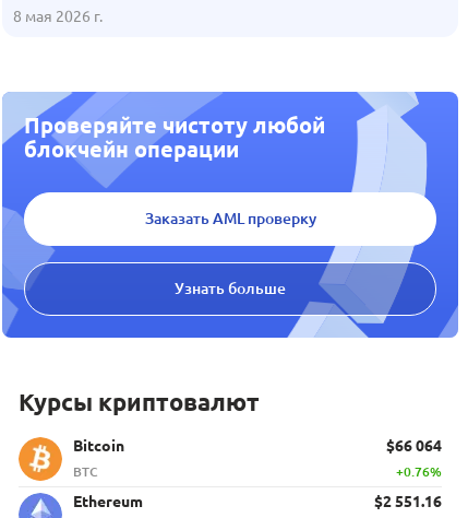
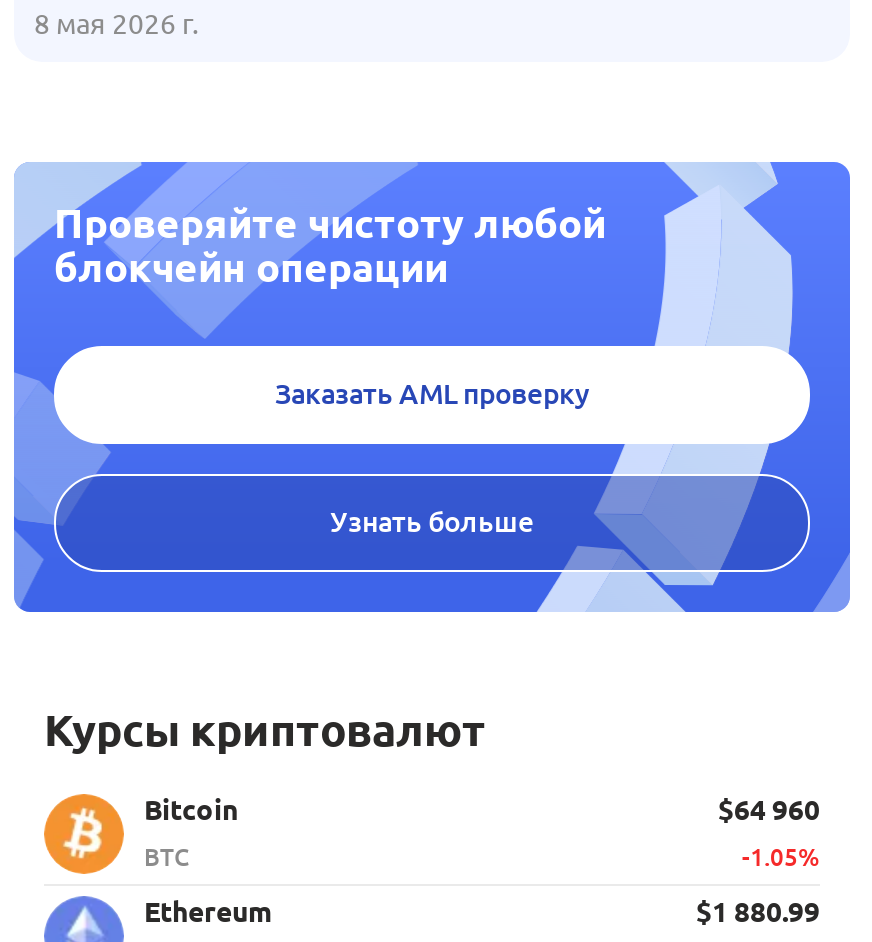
[386,437,442,455] $66 064 -> [718,794,820,826] $64 960
[396,464,442,478] +0.76% -> [742,844,820,870] -1.05%
[374,493,442,511] $2 551.16 -> [696,896,820,928] $1 880.99

